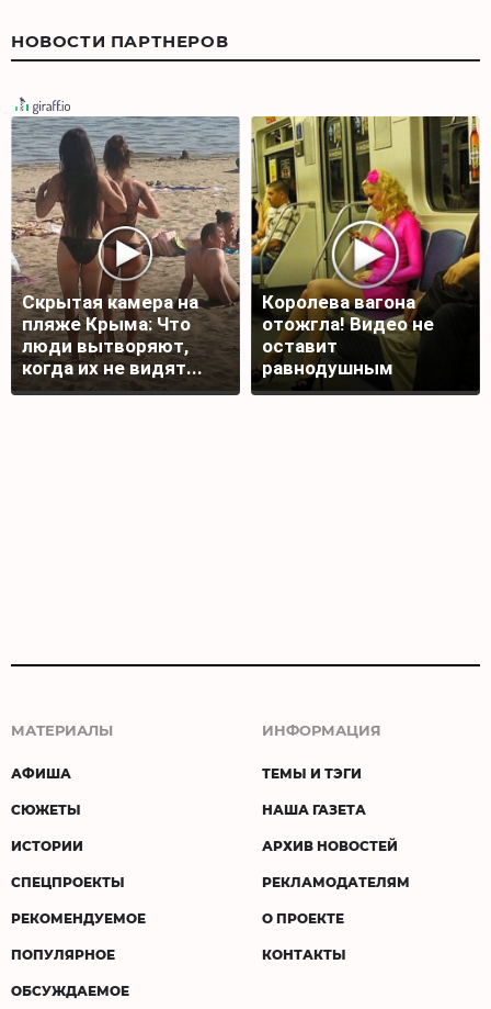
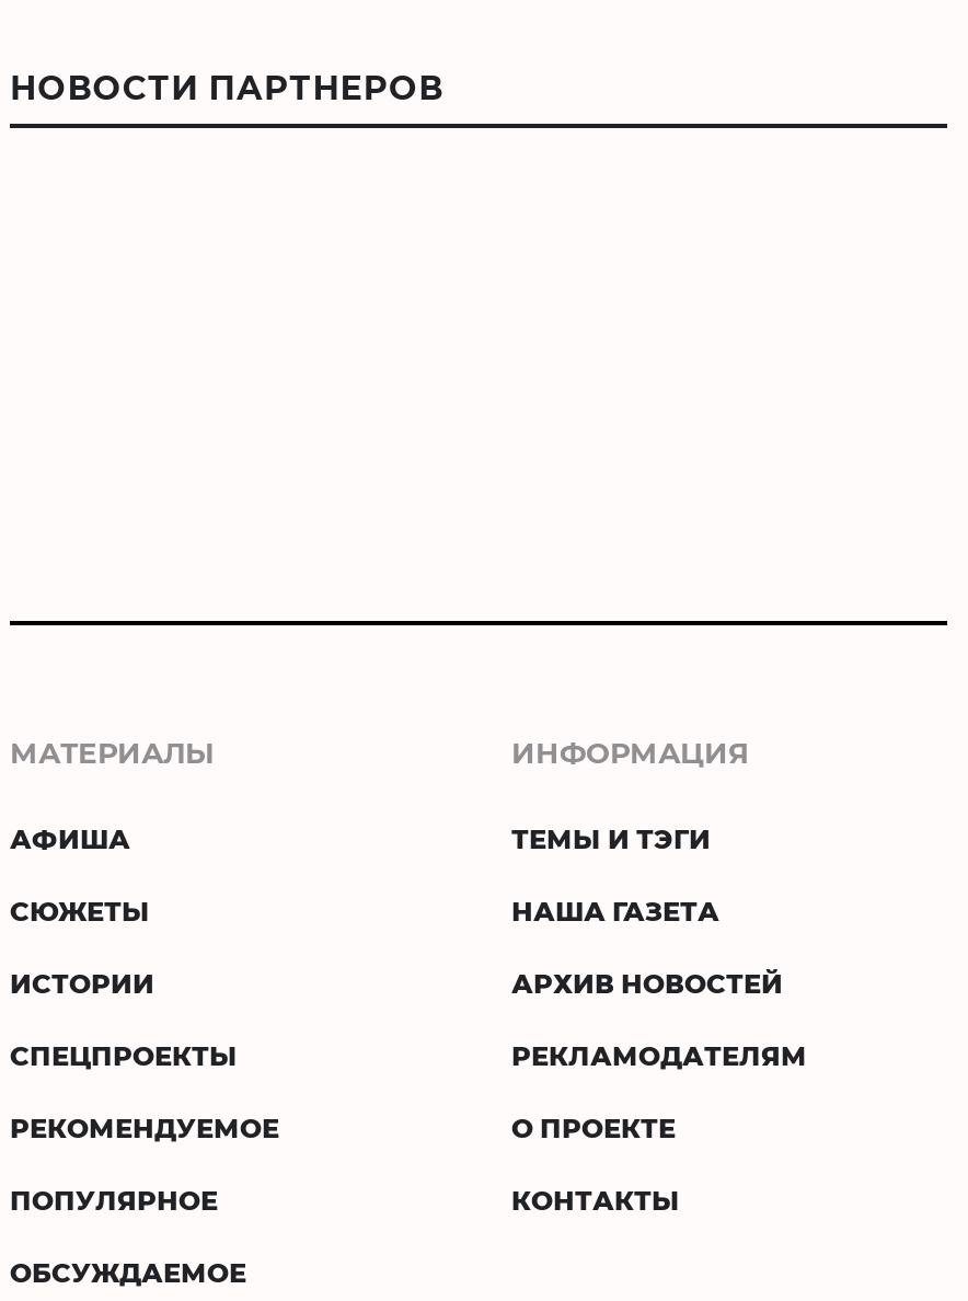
[10,97,241,396] [image] | Скрытая камера на | пляже Крыма: Что | люди вытворяют, | когда их не видят... -> none
[250,115,481,396] [image] | Королева вагона | отожгла! Видео не | оставит | равнодушным -> none

